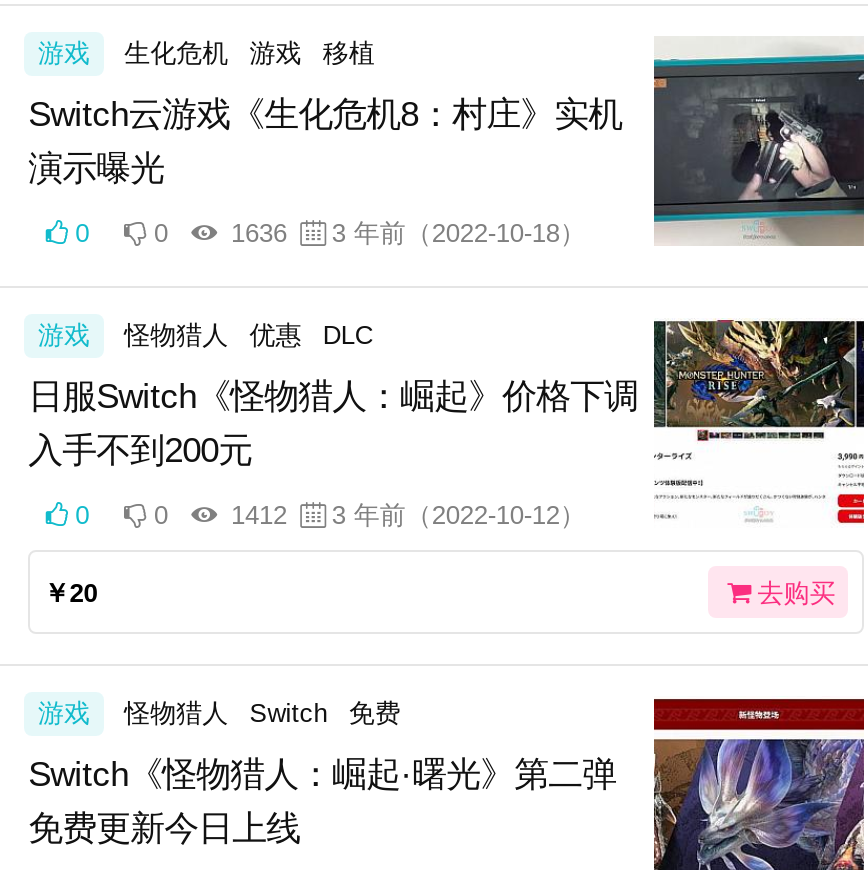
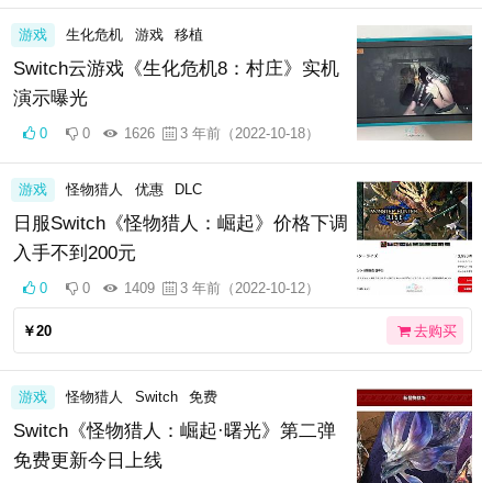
[154,218,586,248] 0 1636 3 年前（2022-10-18） -> [82,125,319,141] 0 1626 3 年前（2022-10-18）
[154,499,586,529] 0 1412 3 年前（2022-10-12） -> [82,280,319,296] 0 1409 3 年前（2022-10-12）

